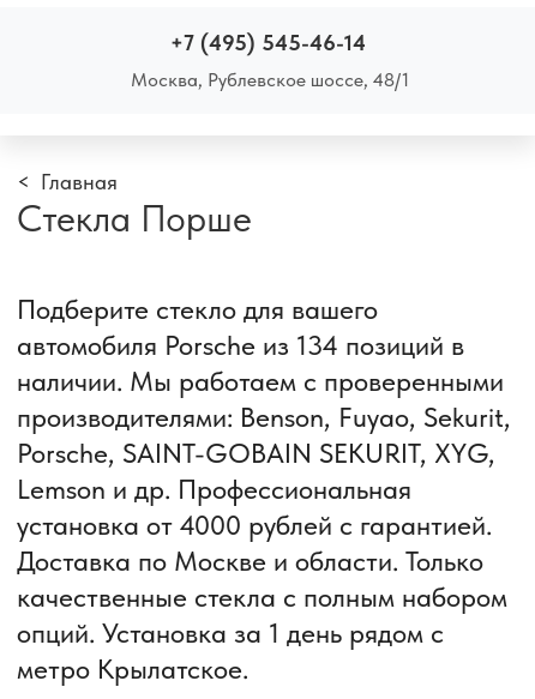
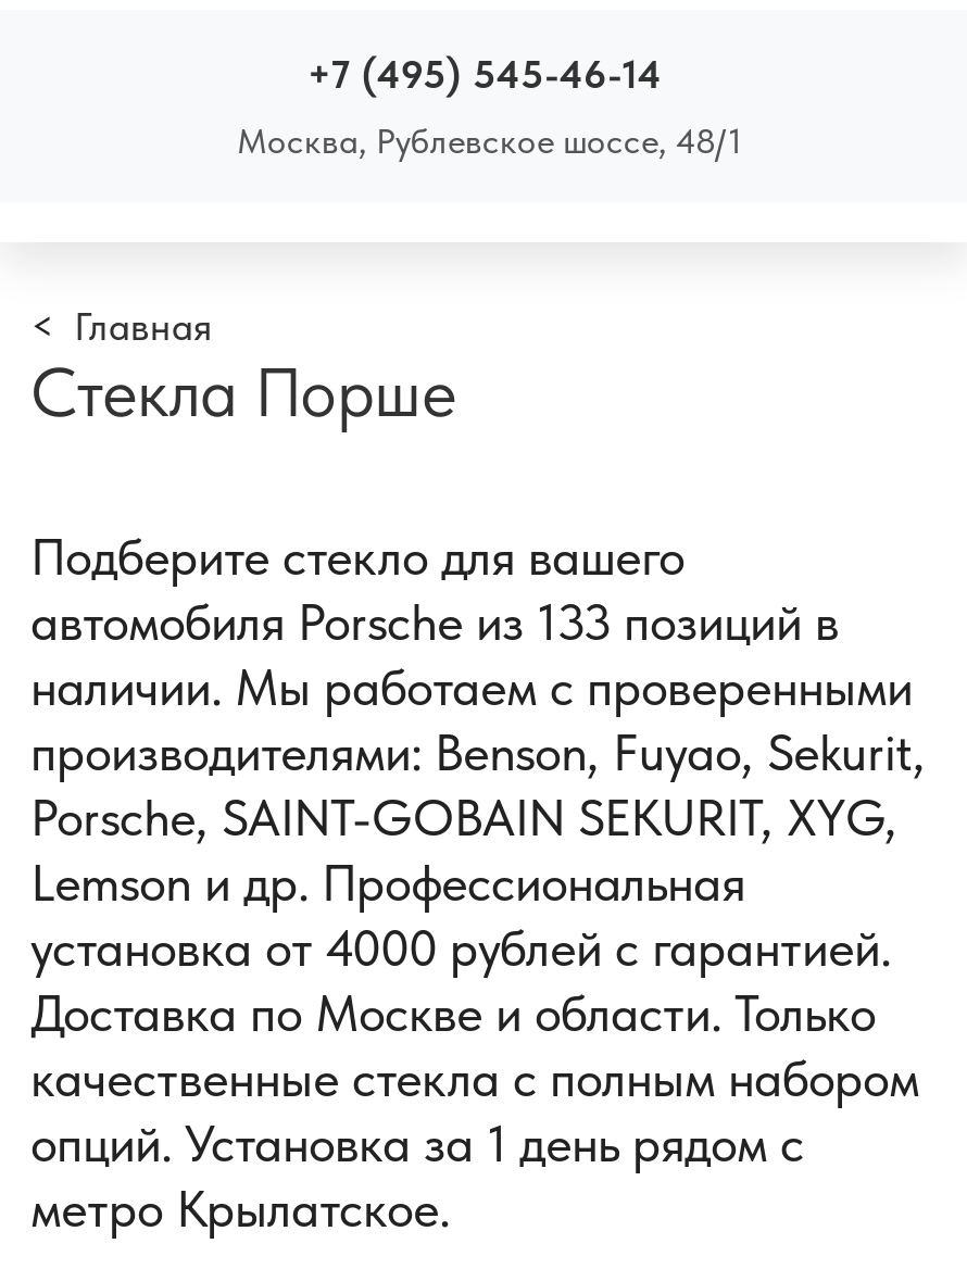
[17,329,464,362] автомобиля Porsche из 134 позиций в -> [30,592,839,653] автомобиля Porsche из 133 позиций в

